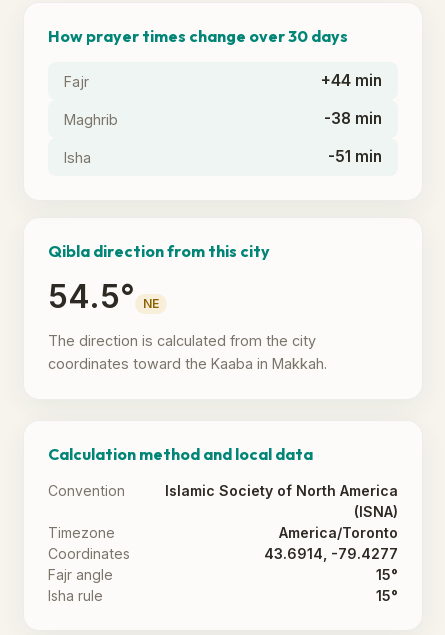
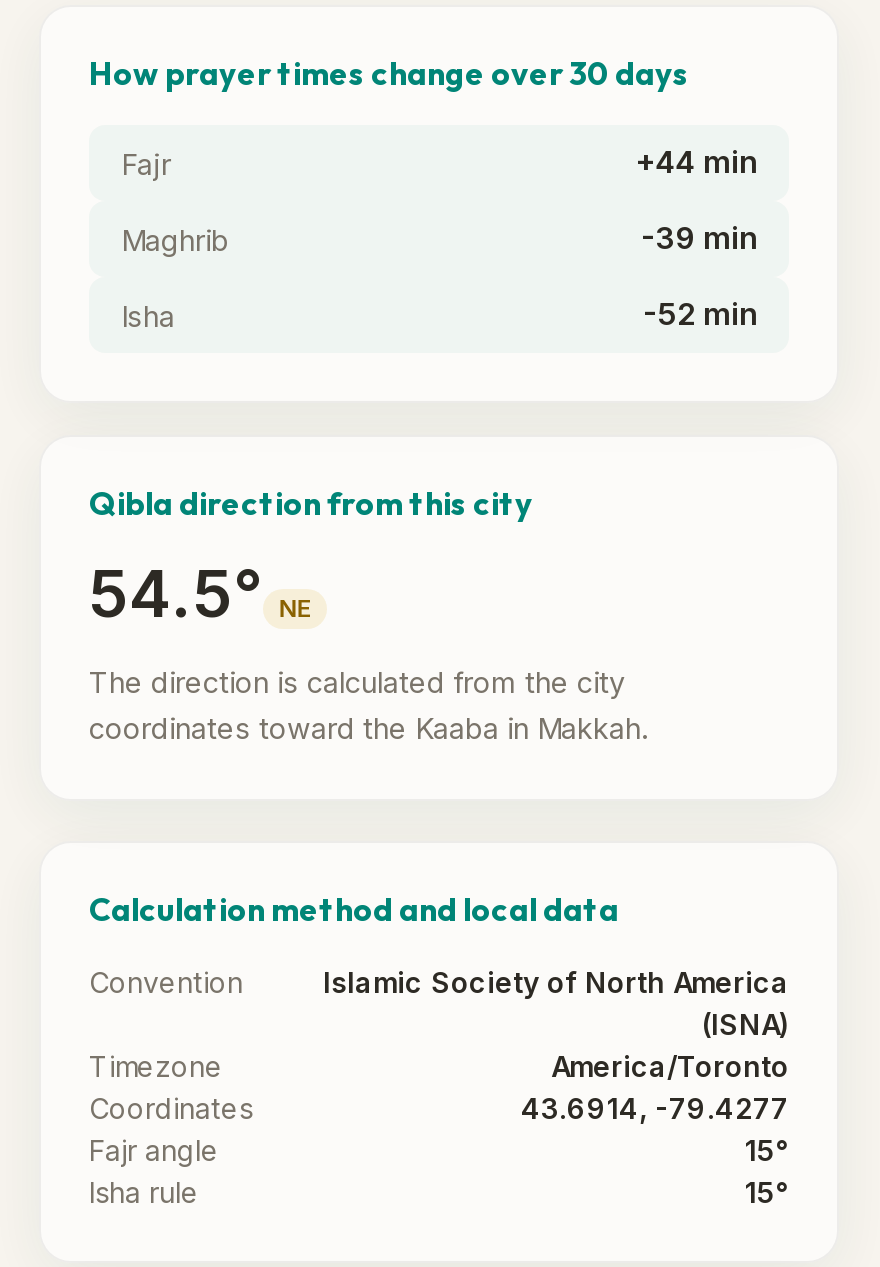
[324,109,382,128] -38 min -> [641,219,757,257] -39 min
[328,147,382,166] -51 min -> [643,295,757,333] -52 min

